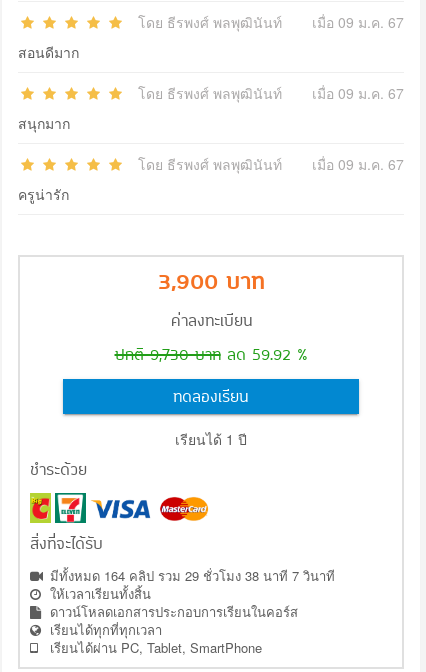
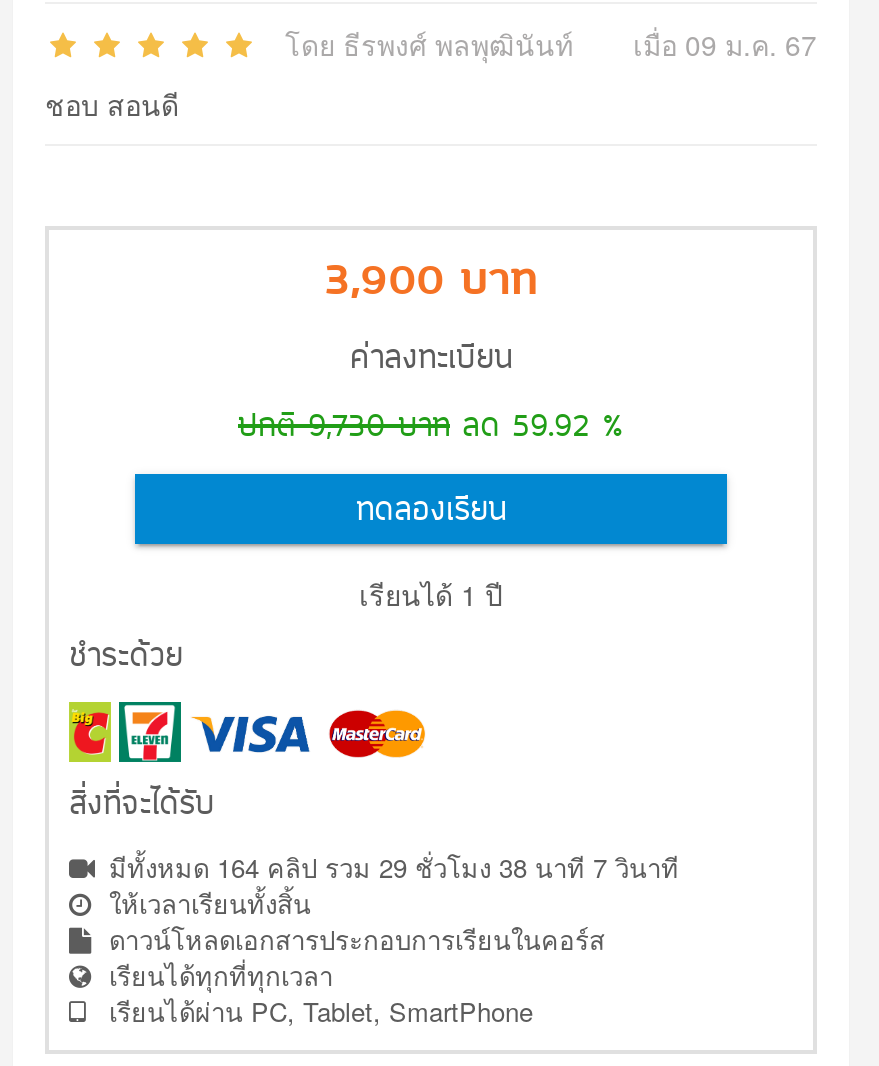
[18,42,404,204] สอนดีมาก | โดย ธีรพงศ์ พลพุฒินันท์ | เมื่อ 09 ม.ค. 67 | สนุกมาก | โดย ธีรพงศ์ พลพุฒินันท์ | เมื่อ 09 ม.ค. 67 | ครูน่ารัก -> [45,84,179,124] ชอบ สอนดี

